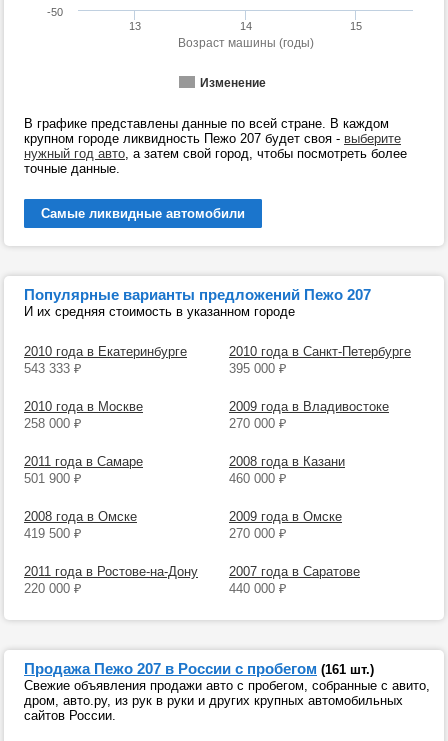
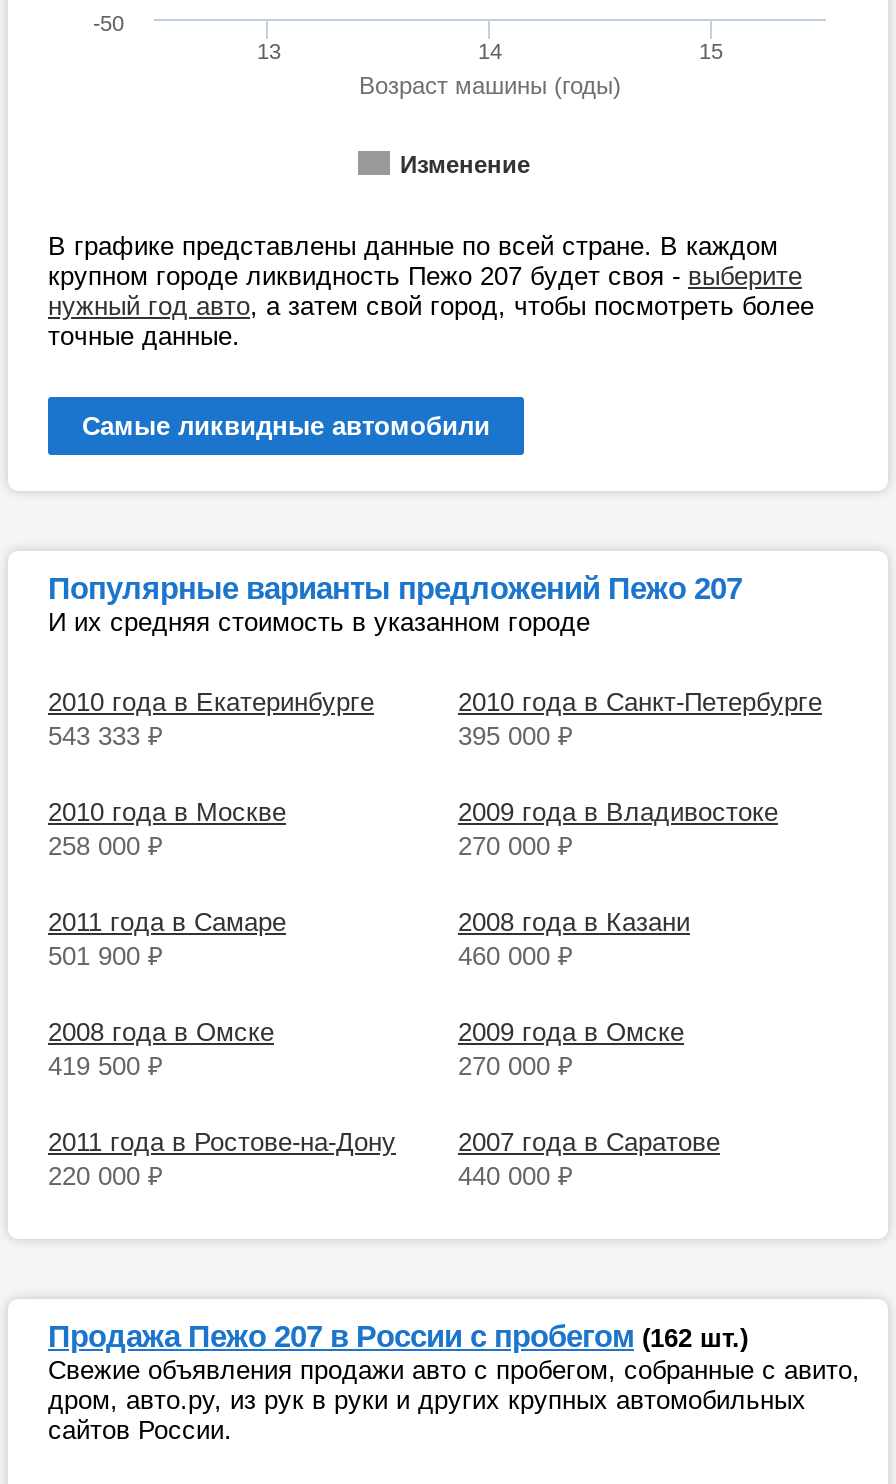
[24,660,374,677] Продажа Пежо 207 в России с пробегом (161 шт.) -> [48,1319,748,1353] Продажа Пежо 207 в России с пробегом (162 шт.)

